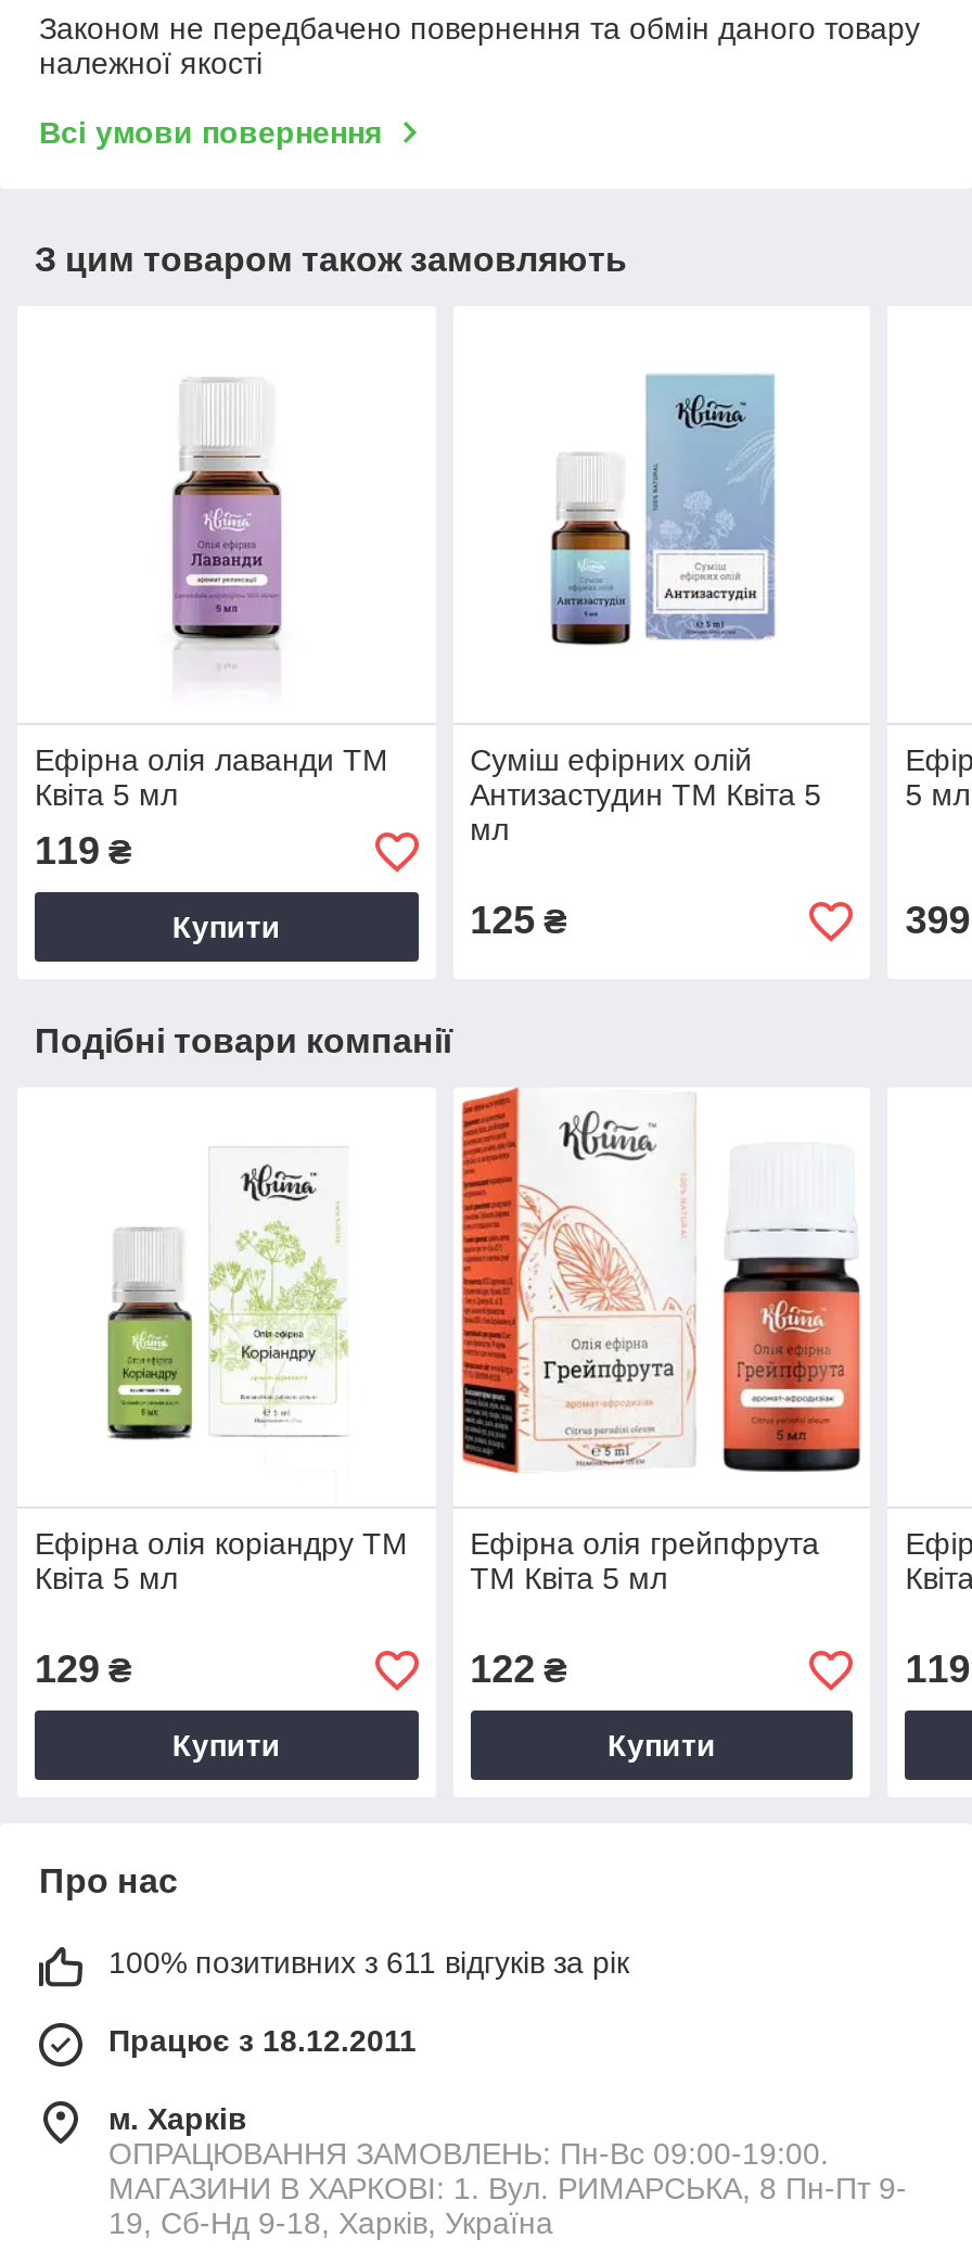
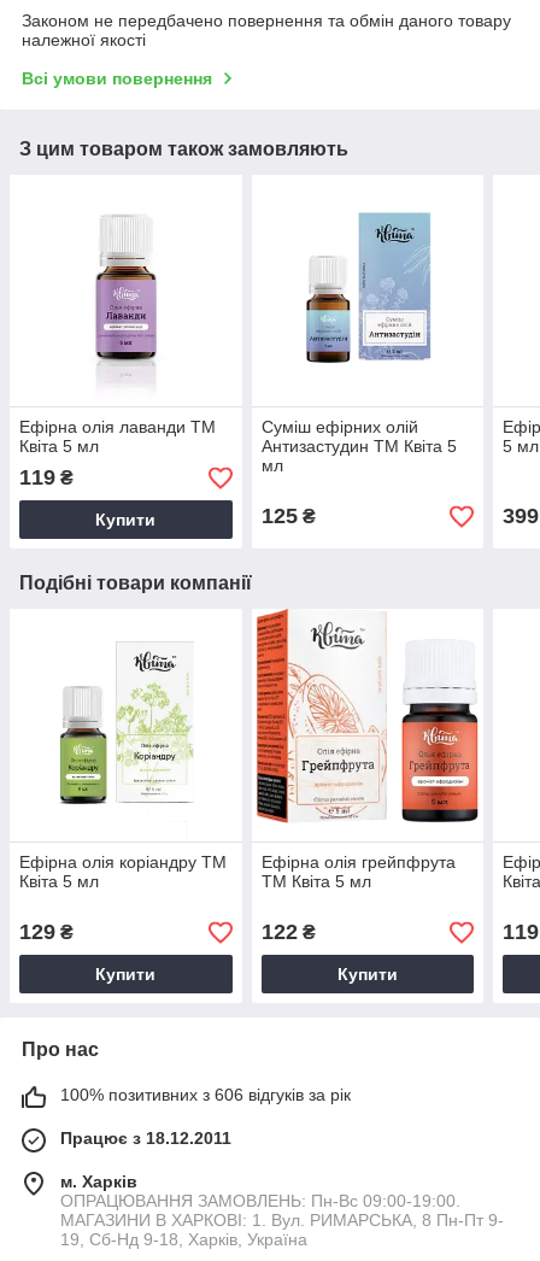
[108,1945,629,1980] 100% позитивних з 611 відгуків за рік -> [60,1085,351,1104] 100% позитивних з 606 відгуків за рік

